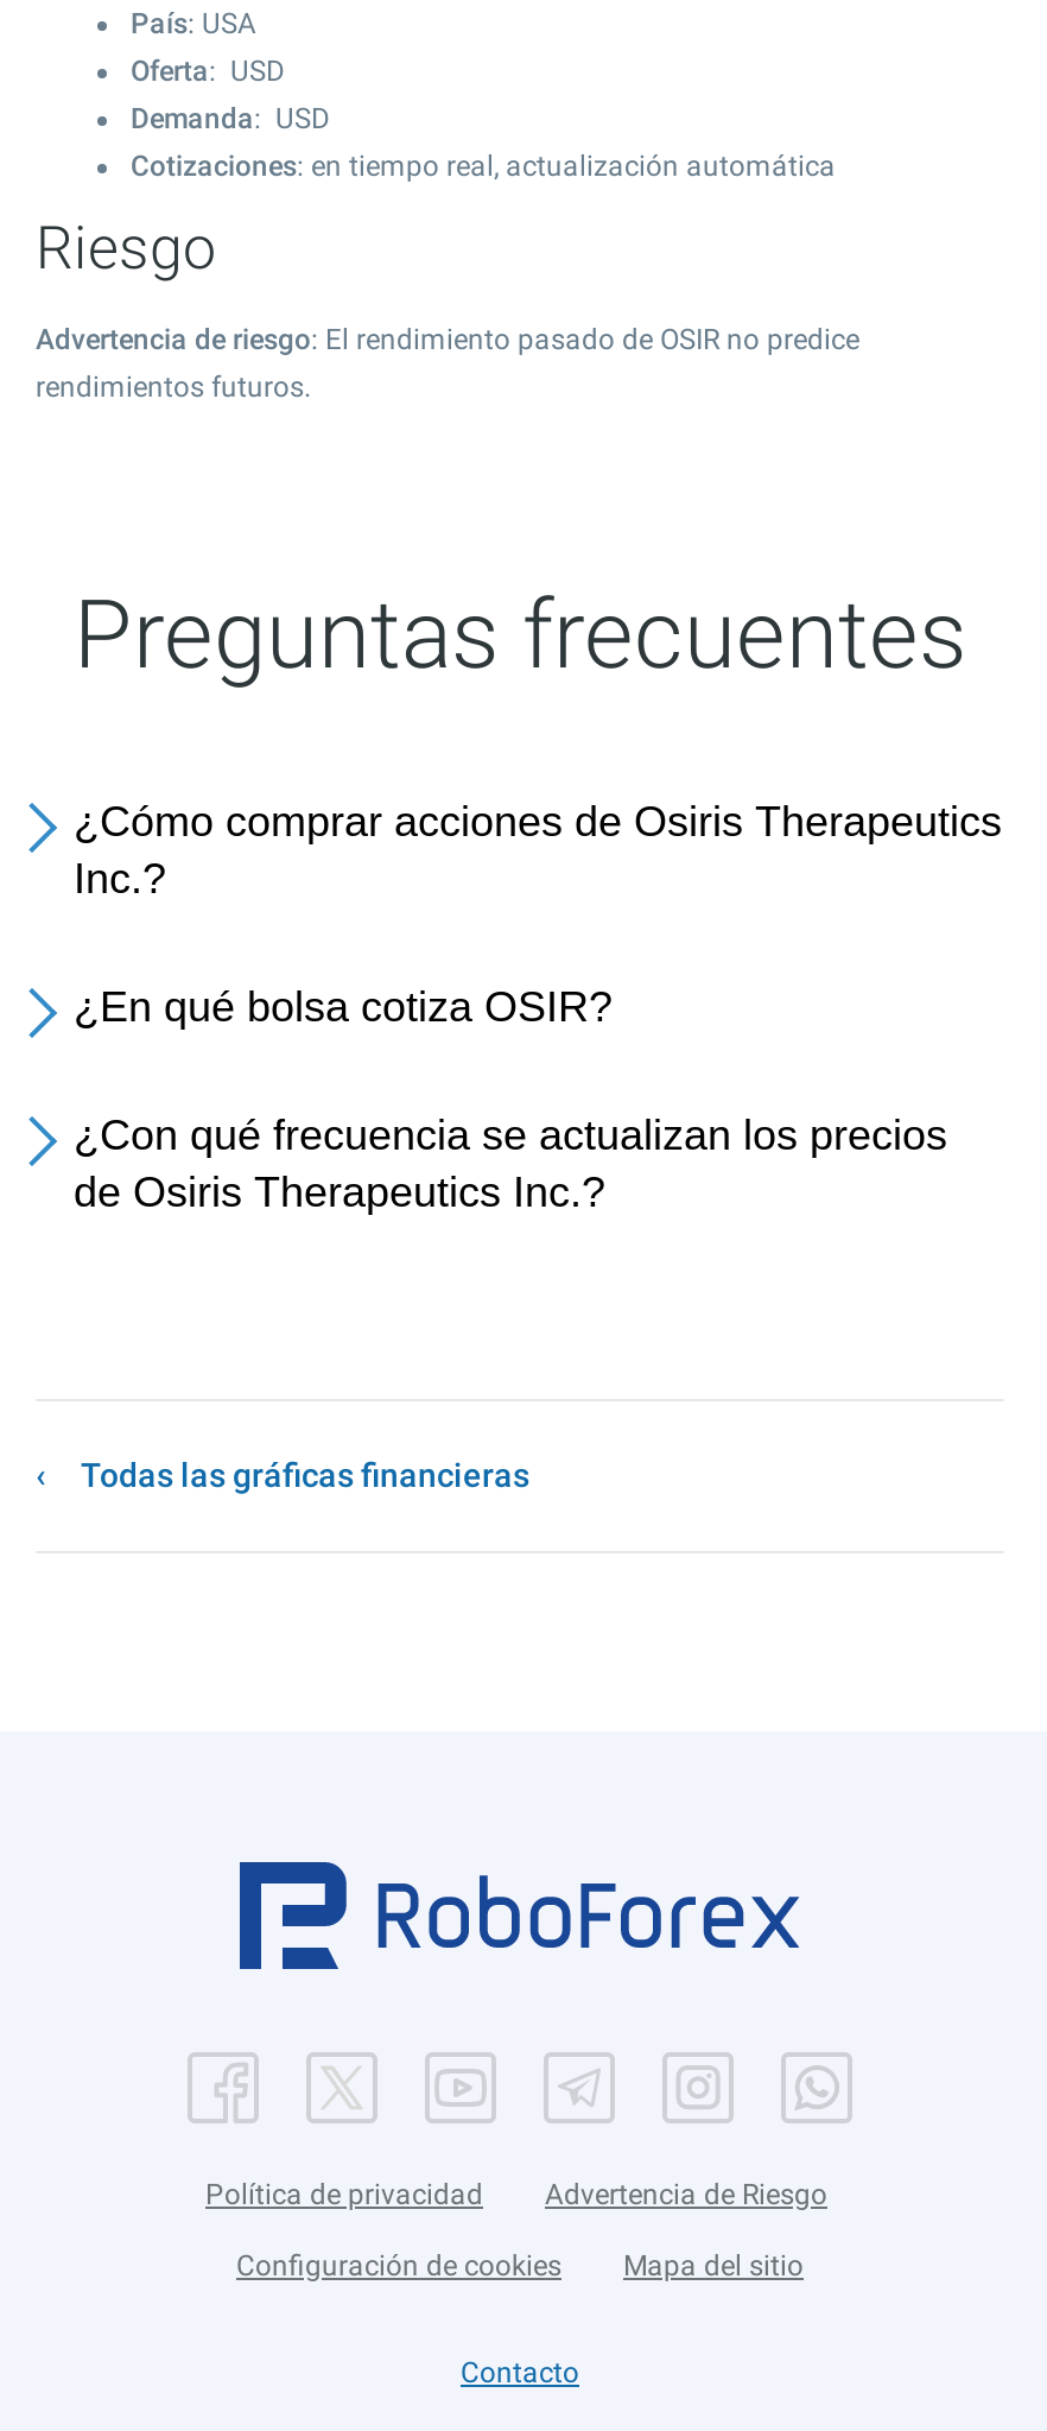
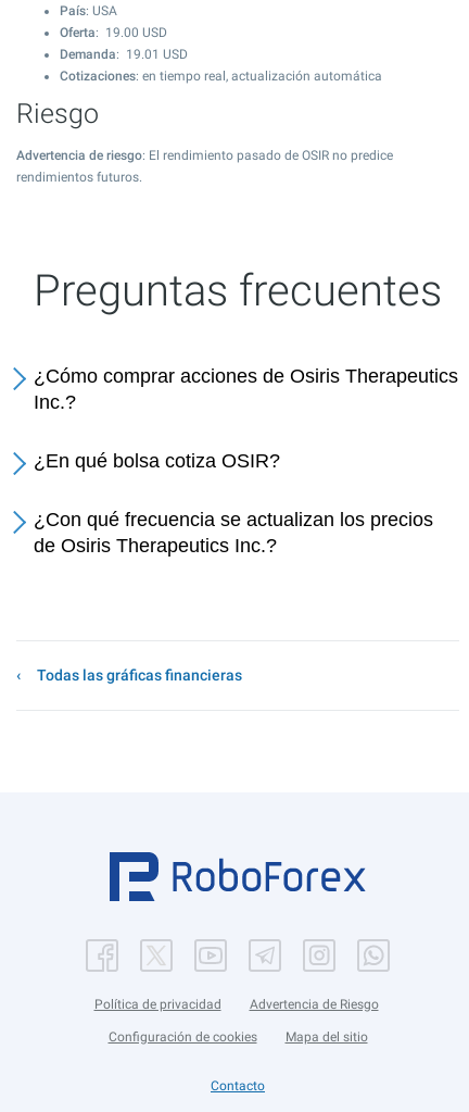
[131,55,330,135] Oferta: USD | Demanda: USD -> [60,25,188,62] Oferta: 19.00 USD | Demanda: 19.01 USD

